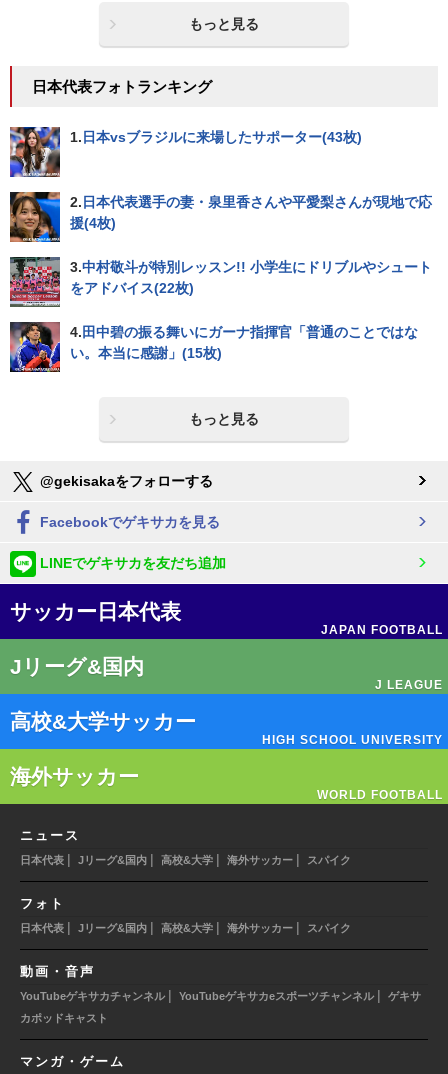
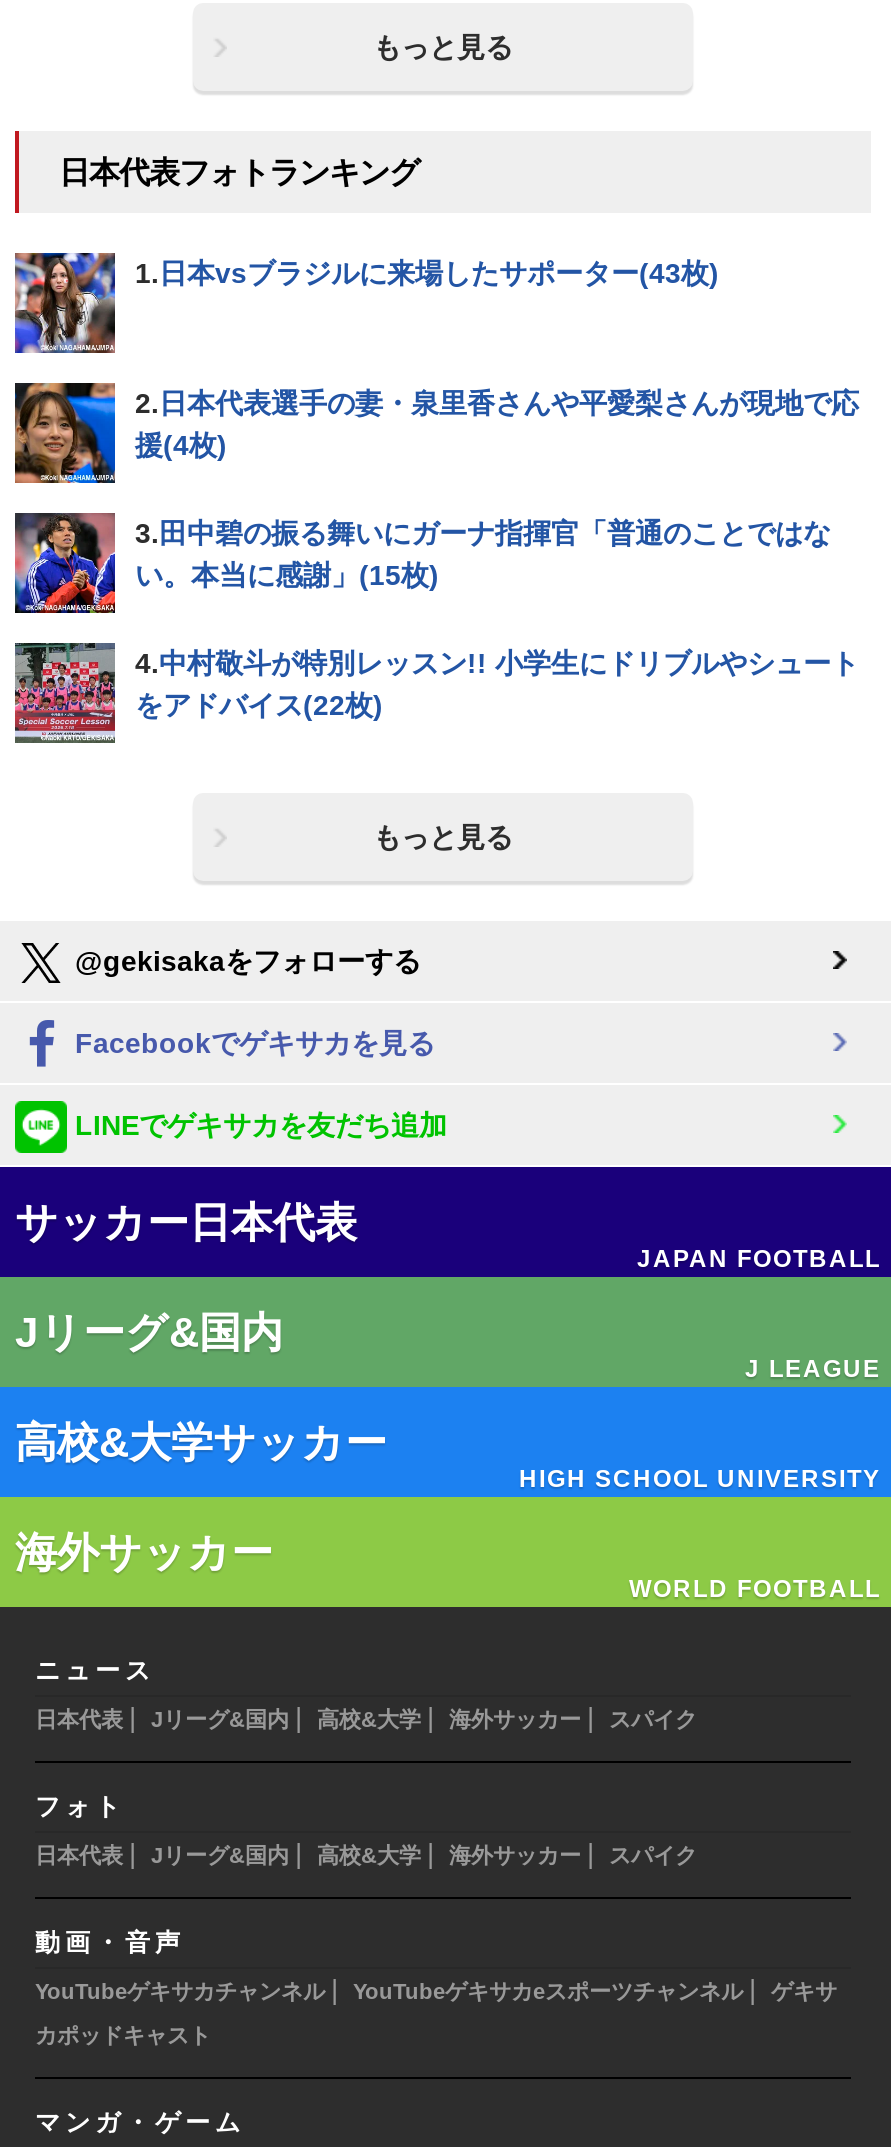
moved [8,255,194,307] -> [11,639,383,743]: [image] | をアドバイス(22枚)
[70,259,432,275] 3.中村敬斗が特別レッスン!! 小学生にドリブルやシュート -> [135,517,859,679] 3.田中碧の振る舞いにガーナ指揮官「普通のことではな | 4.中村敬斗が特別レッスン!! 小学生にドリブルやシュート
moved [9,321,222,372] -> [13,513,439,613]: [image] | い。本当に感謝」(15枚)
[70,324,418,340] 4.田中碧の振る舞いにガーナ指揮官「普通のことではな -> none

